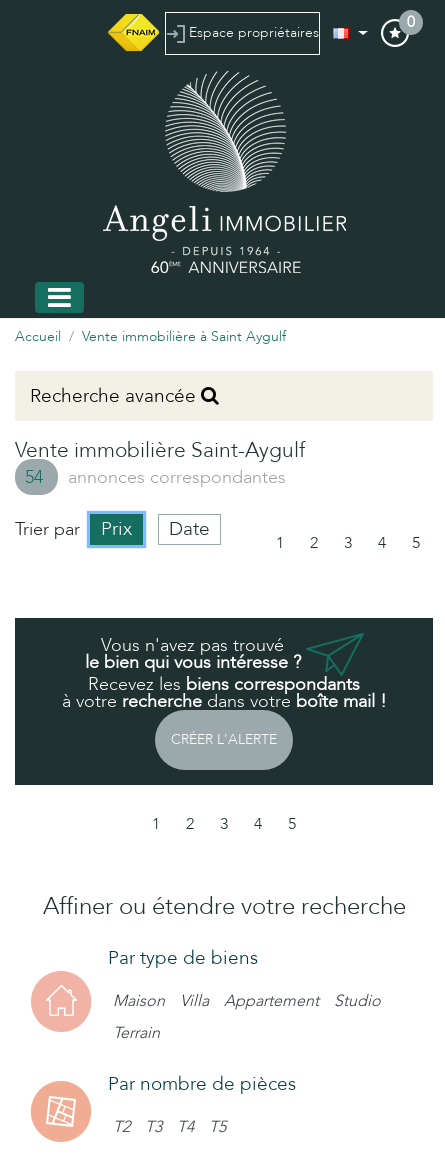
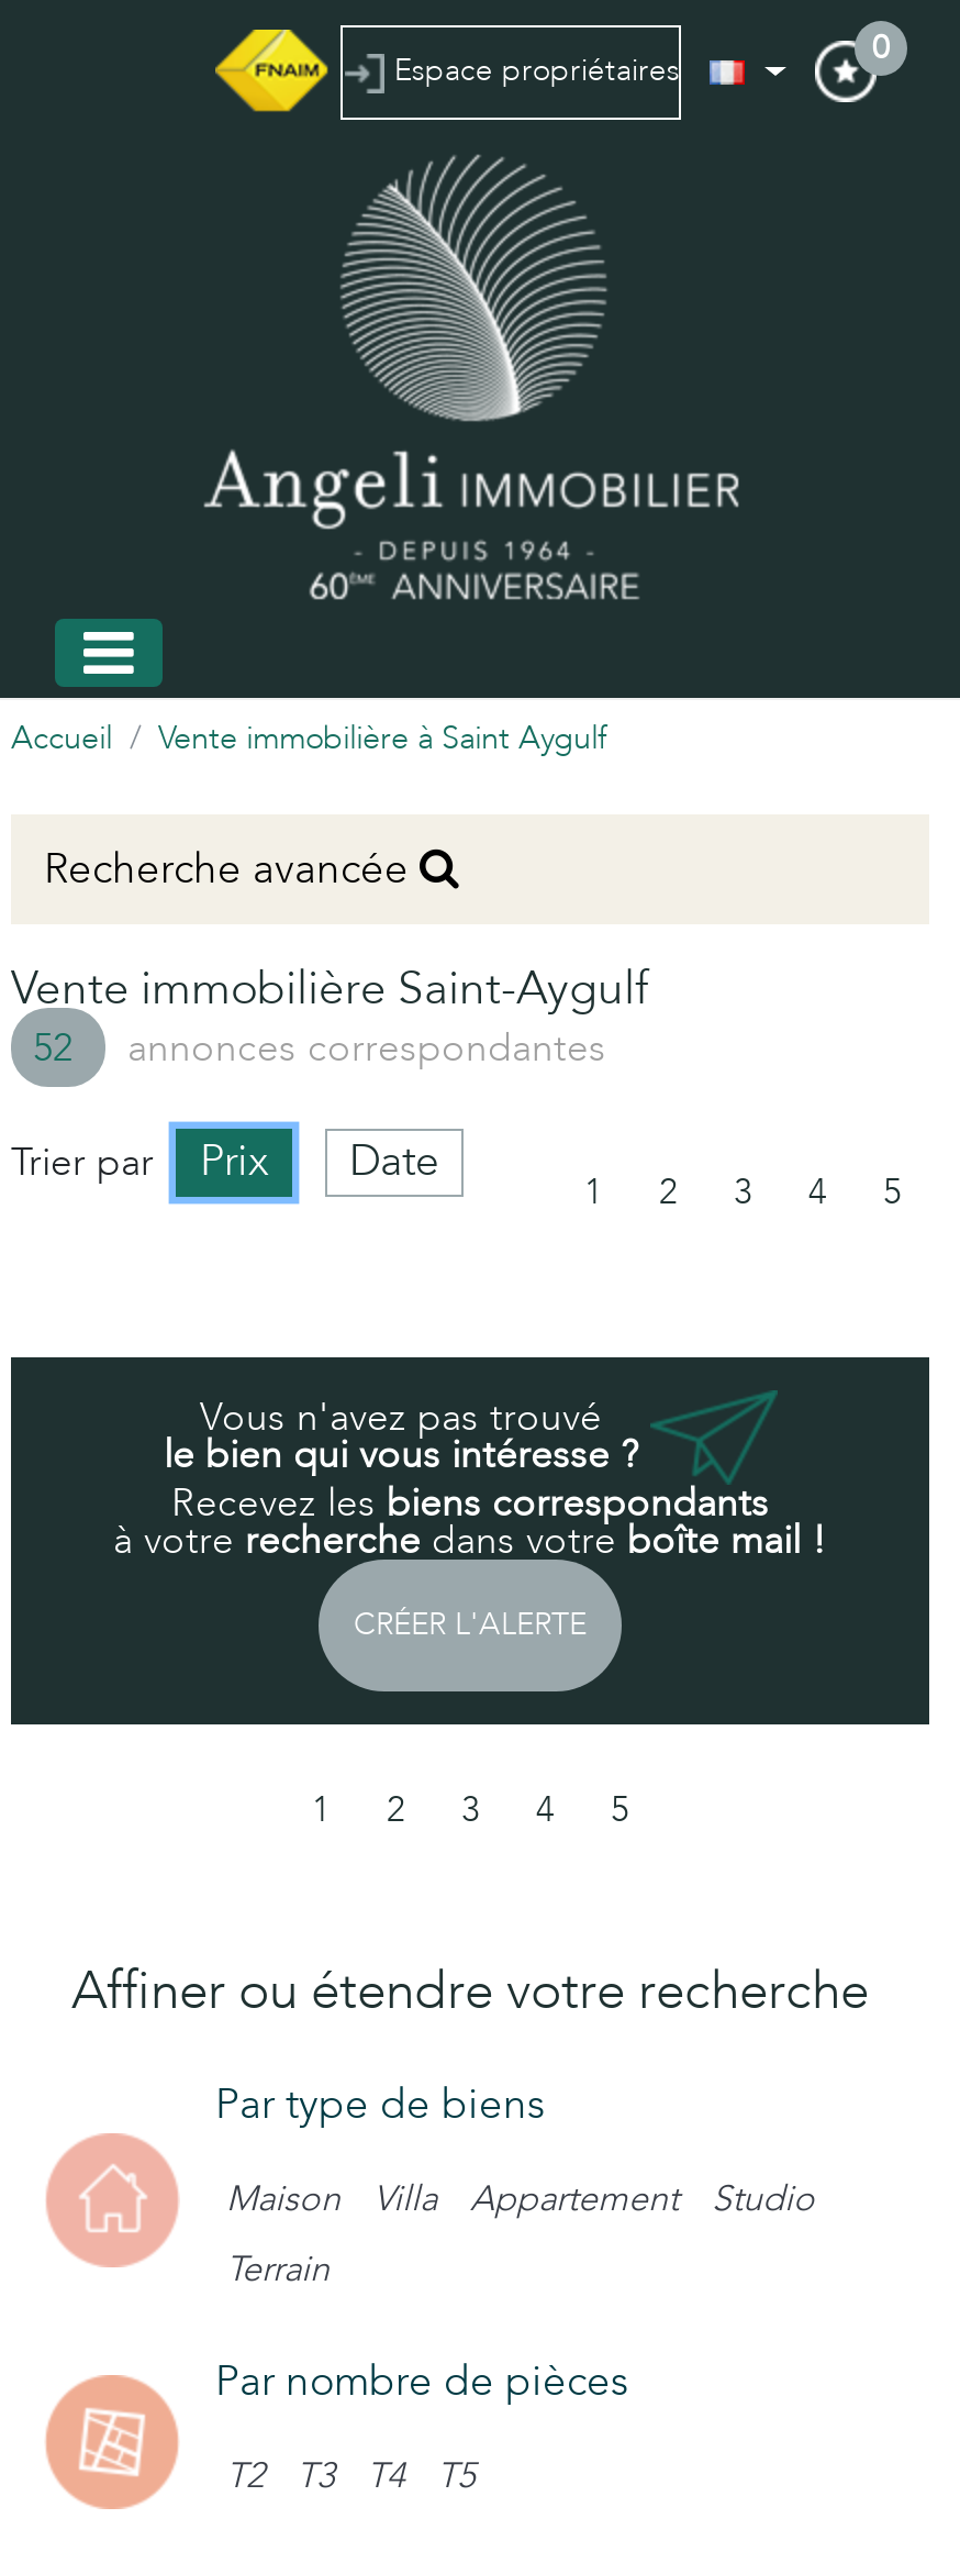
[25,465,286,489] 54 annonces correspondantes -> [33,1020,606,1073] 52 annonces correspondantes

